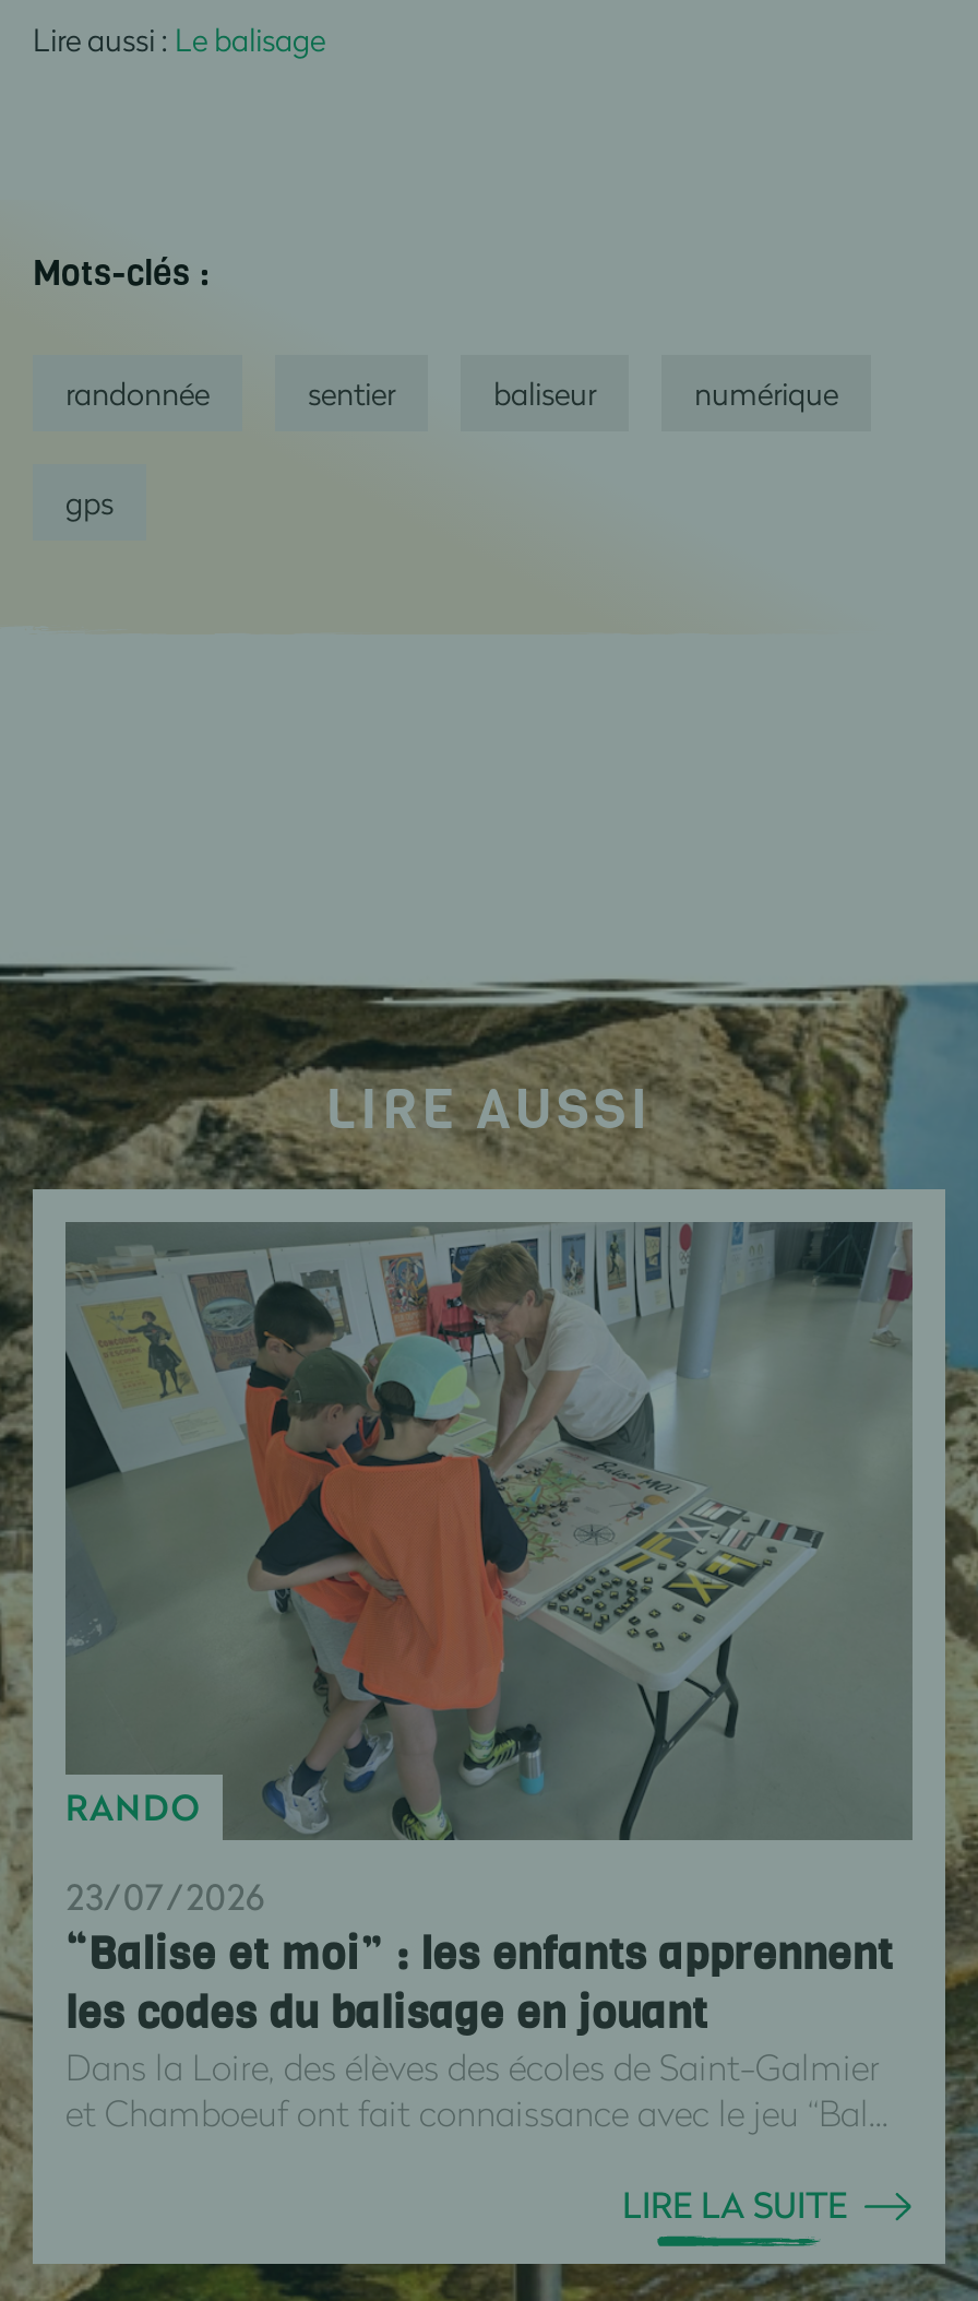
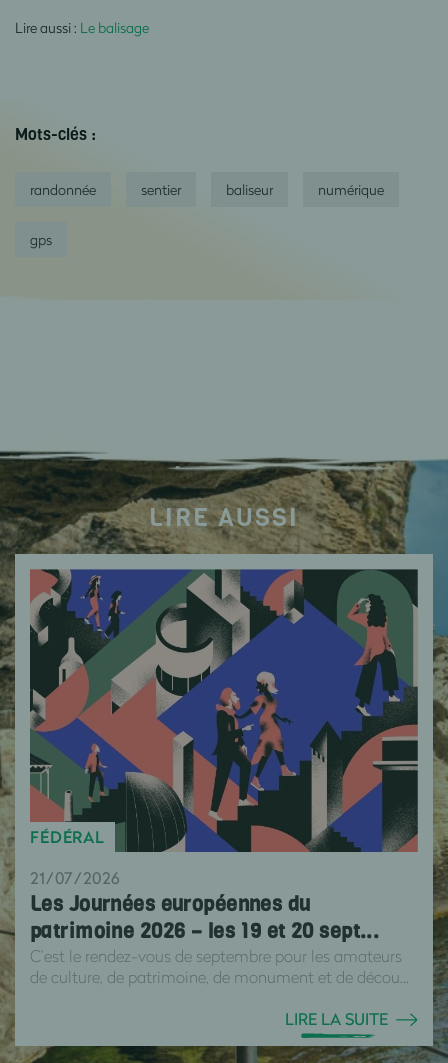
[63,1220,913,1842] [image] | RANDO -> [29,569,418,853] [image] | FÉDÉRAL
[65,1872,893,2134] 23/07/2026 | “Balise et moi” : les enfants apprennent | les codes du balisage en jouant | Dans la Loire, des élèves des écoles de Saint-Galmier | et Chamboeuf ont fait connaissance avec le jeu “Bal... -> [30,867,409,987] 21/07/2026 | Les Journées européennes du | patrimoine 2026 – les 19 et 20 sept... | C’est le rendez-vous de septembre pour les amateurs | de culture, de patrimoine, de monument et de décou...

